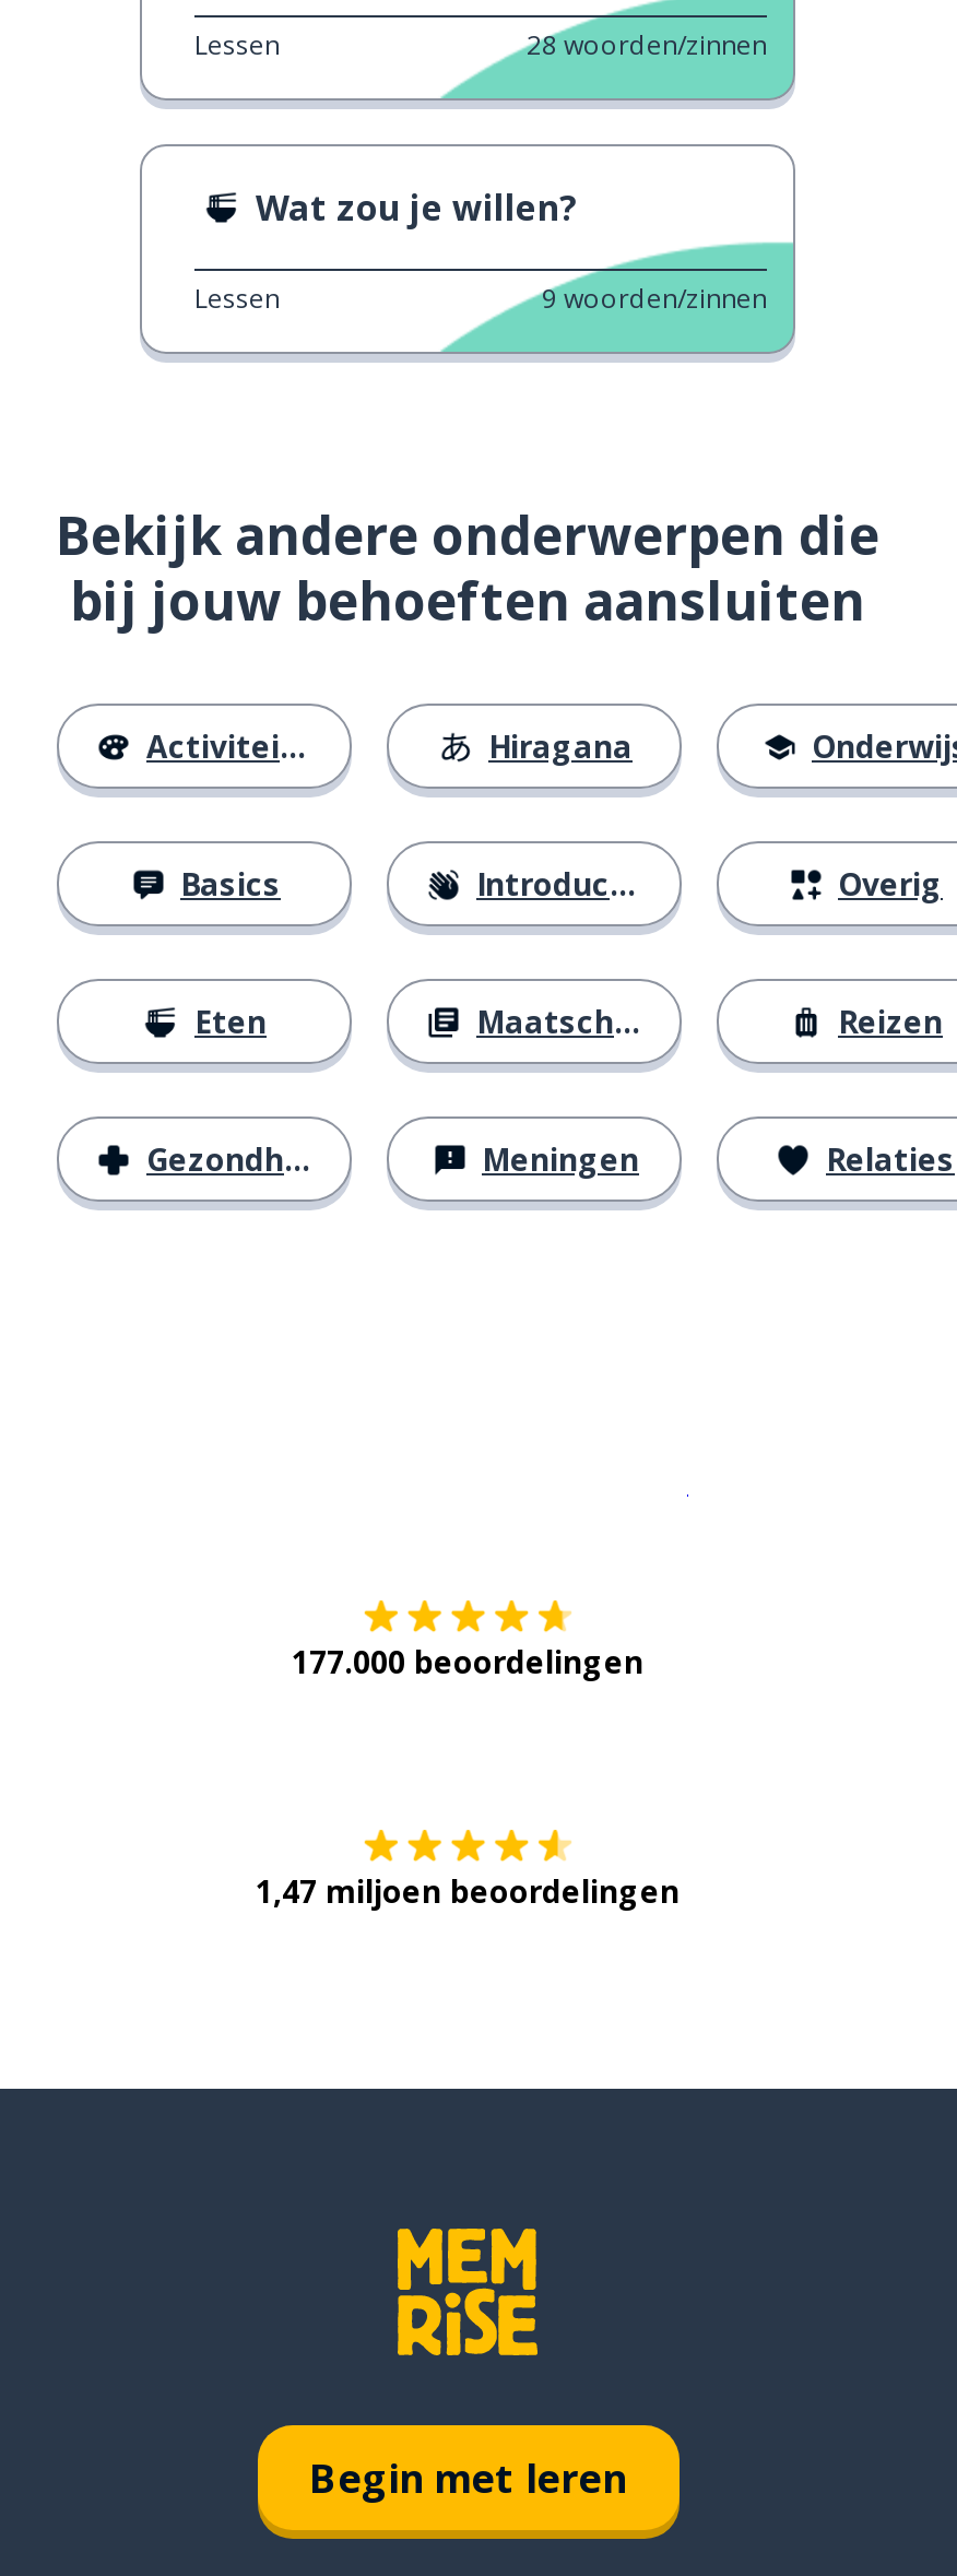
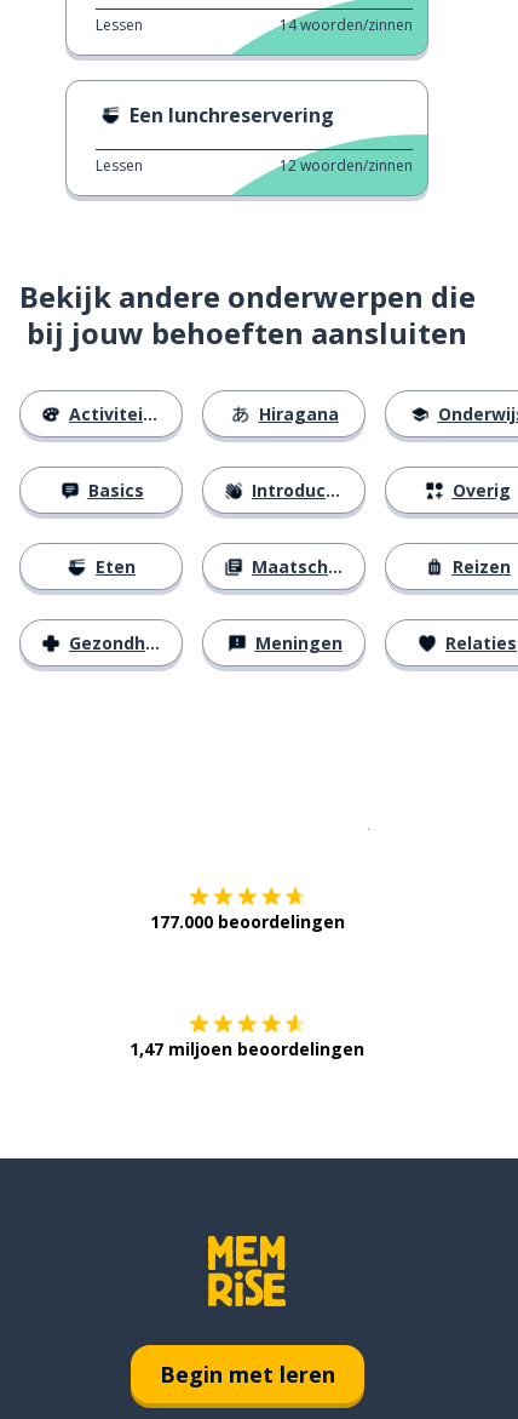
[527,26,767,63] 28 woorden/zinnen -> [280,14,413,35] 14 woorden/zinnen
[256,183,577,231] Wat zou je willen? -> [129,102,334,128] Een lunchreservering
[542,279,767,316] 9 woorden/zinnen -> [280,155,413,175] 12 woorden/zinnen

